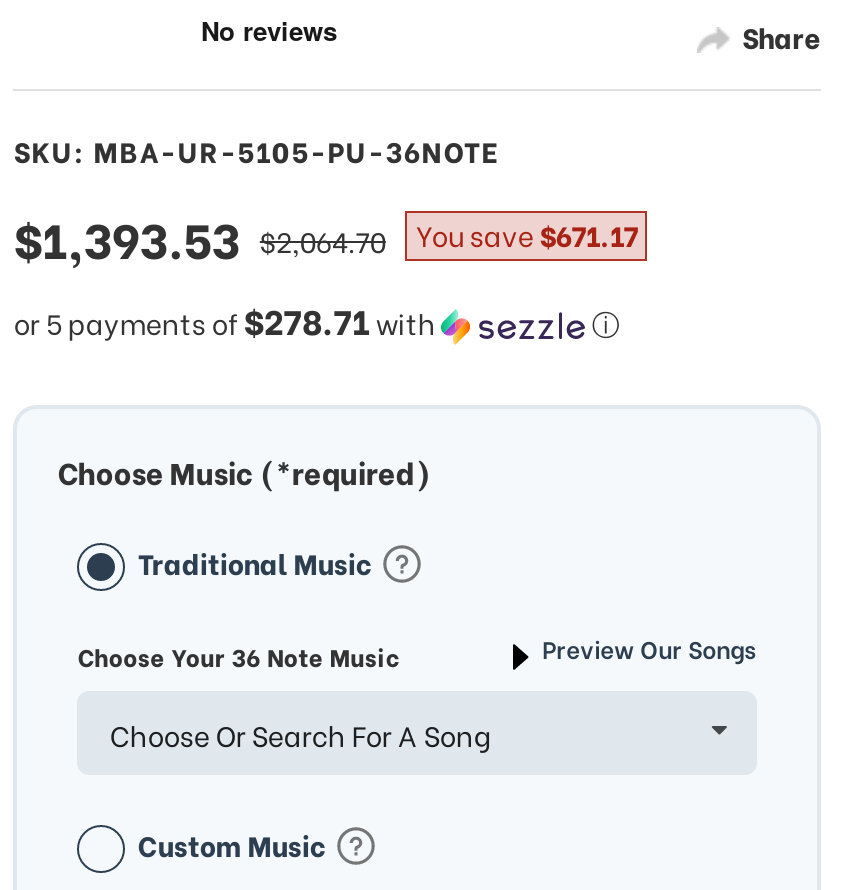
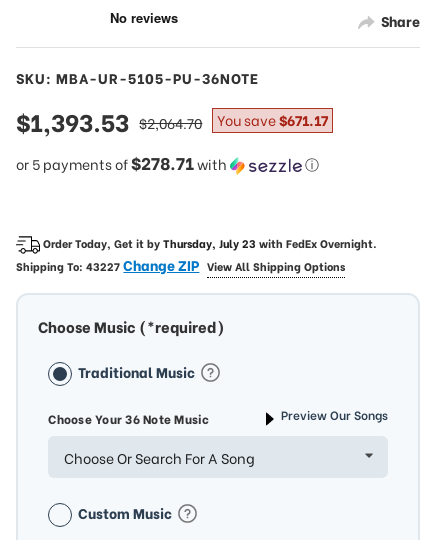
none -> [16,235,377,275] Order Today, Get it by Thursday, July 23 with FedEx Overnight. | Shipping To: 43227 Change ZIP View All Shipping Options

